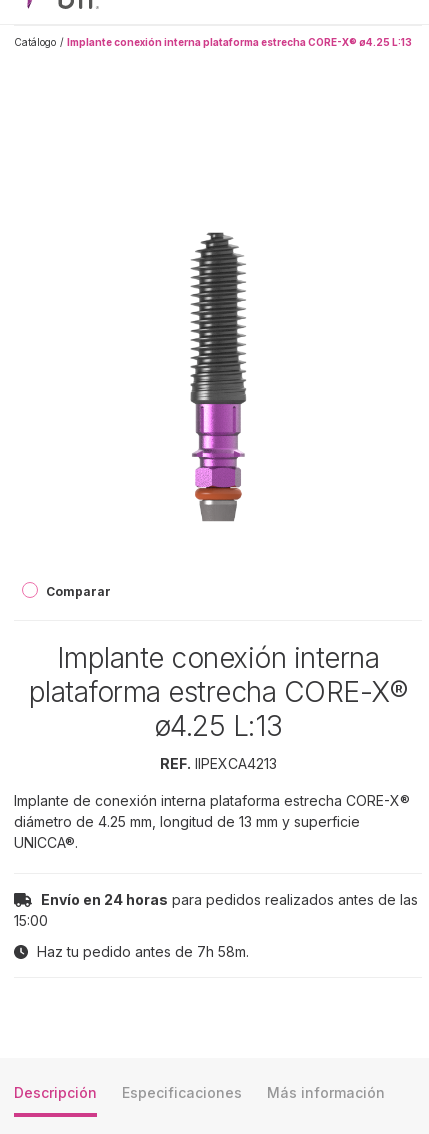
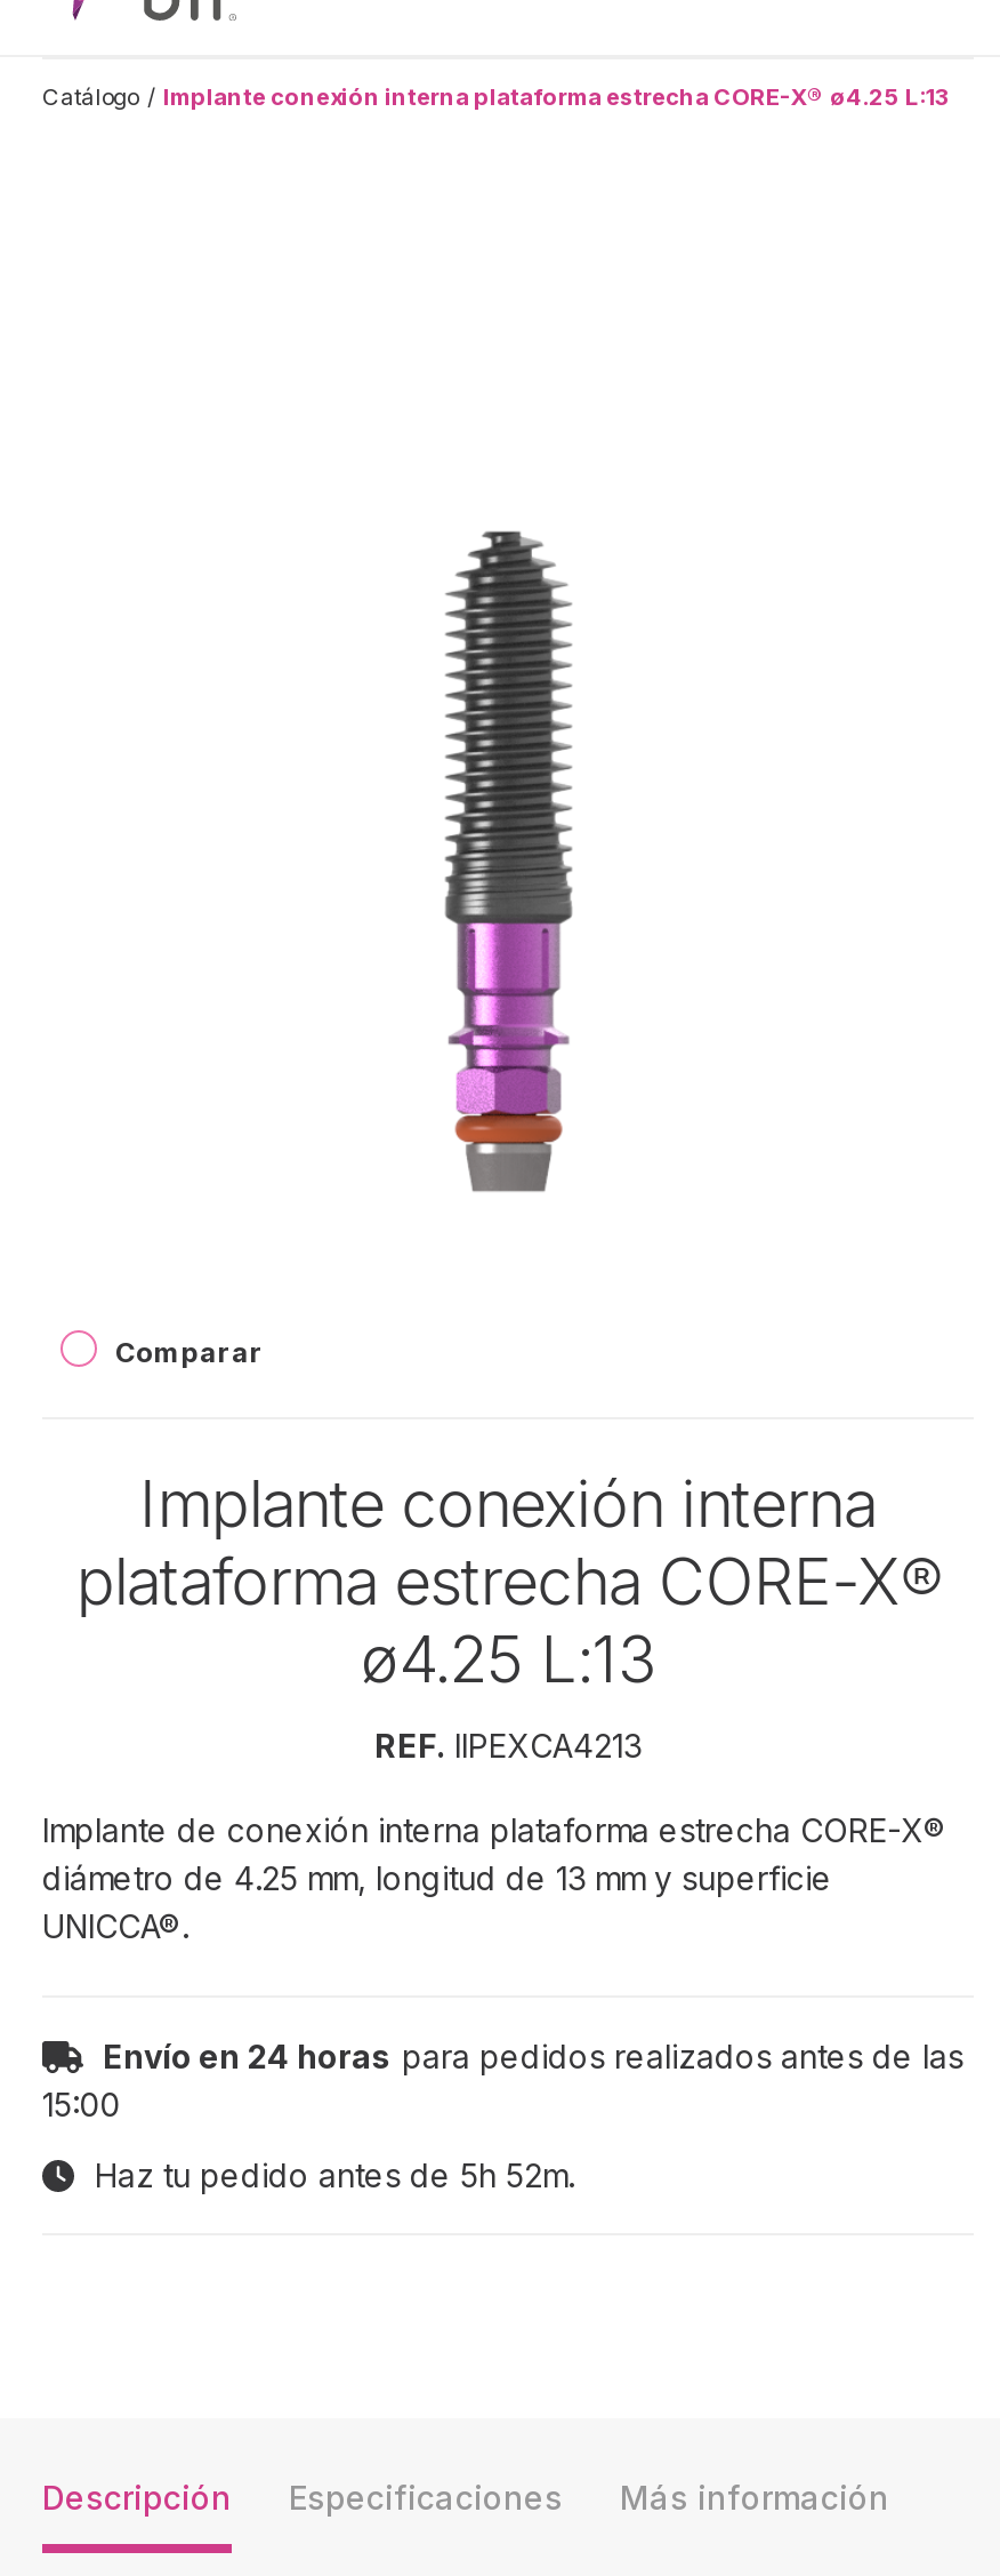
[33,943,249,960] Haz tu pedido antes de 7h 58m. -> [86,2155,574,2194] Haz tu pedido antes de 5h 52m.

